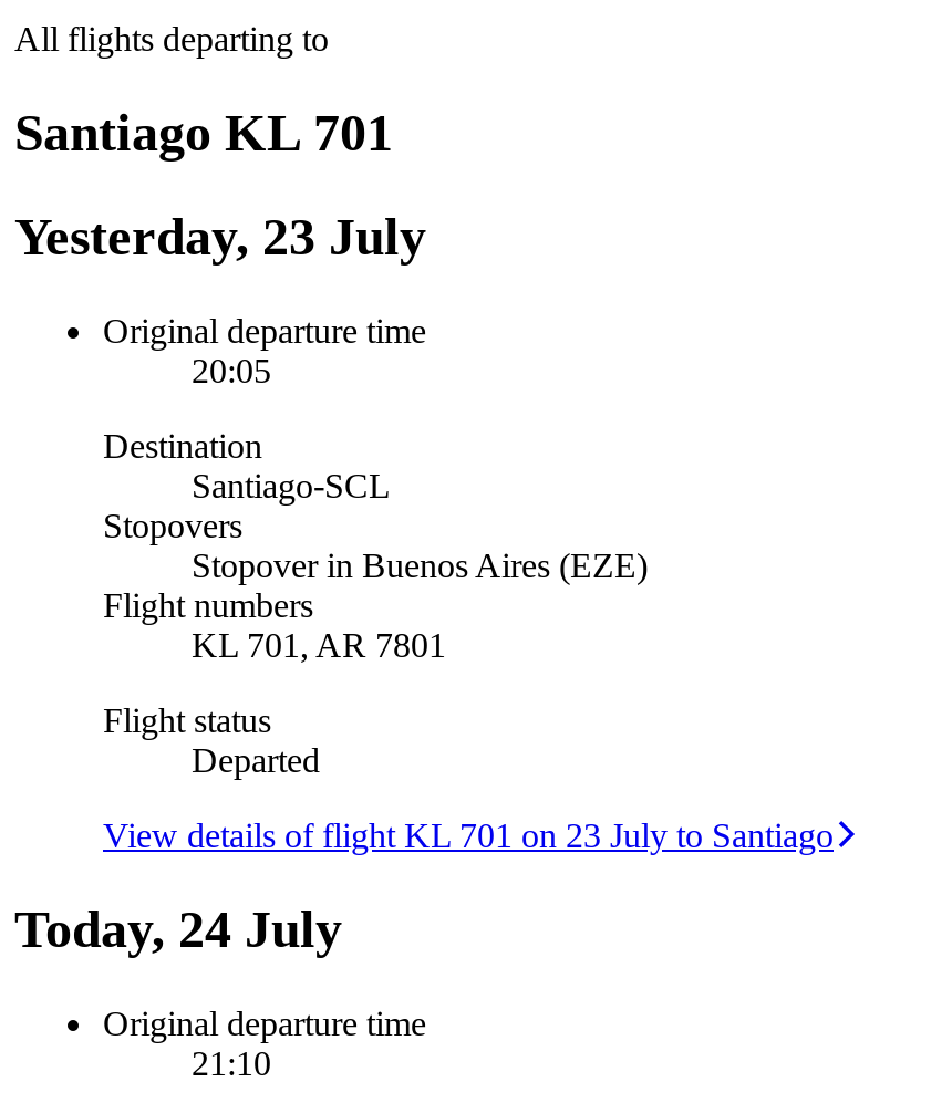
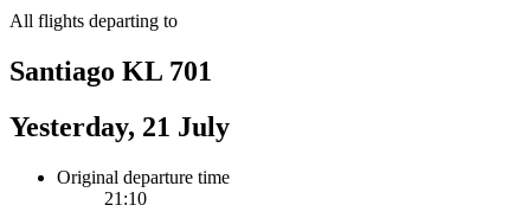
[14,208,834,957] Yesterday, 23 July | Original departure time | 20:05 | Destination | Santiago-SCL | Stopovers | Stopover in Buenos Aires (EZE) | Flight numbers | KL 701, AR 7801 | Flight status | Departed | View details of flight KL 701 on 23 July to Santiago | Today, 24 July -> [9,111,230,142] Yesterday, 21 July

